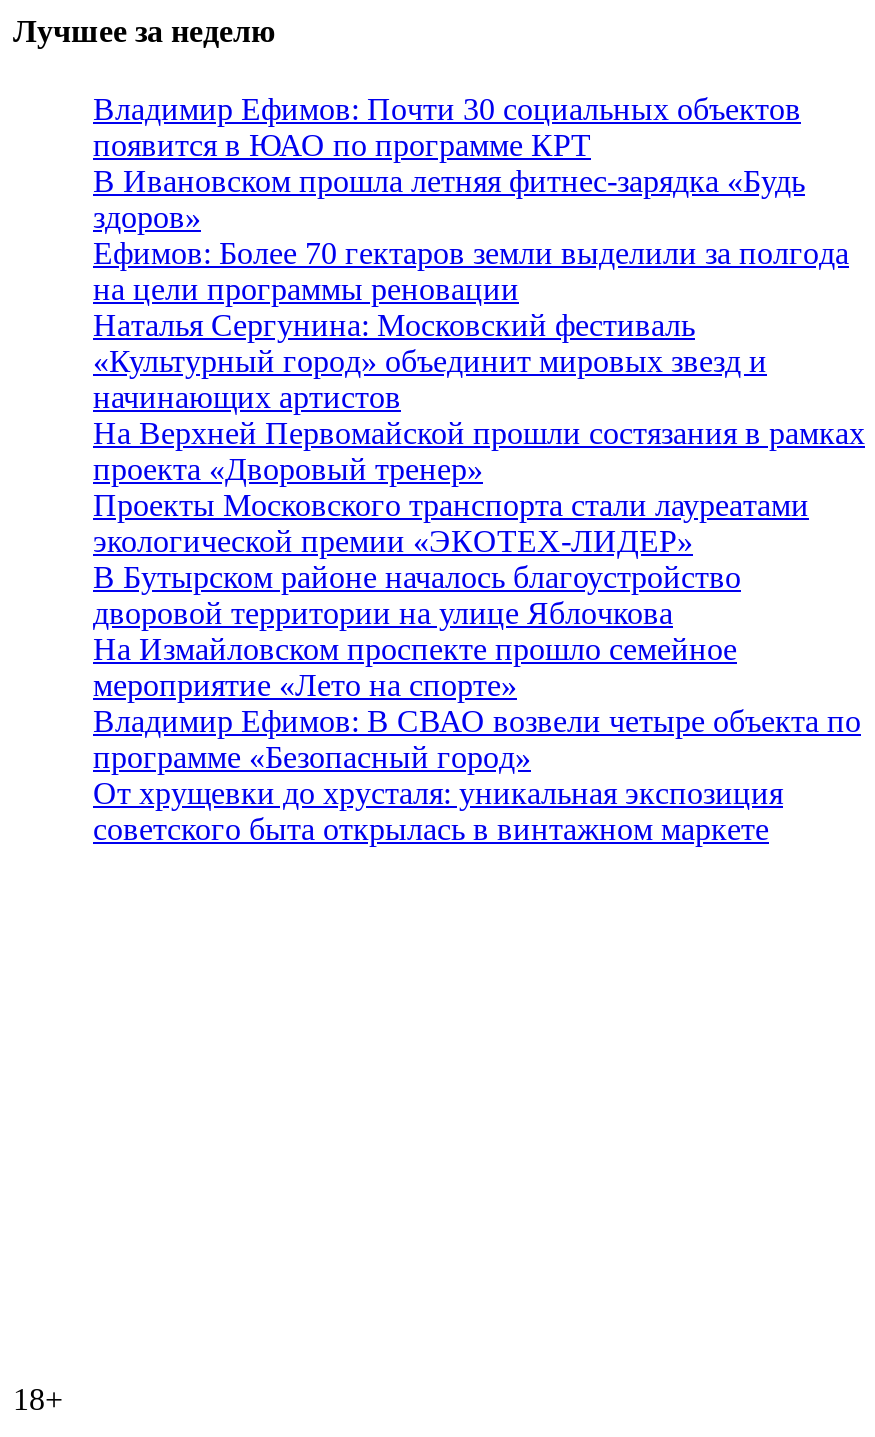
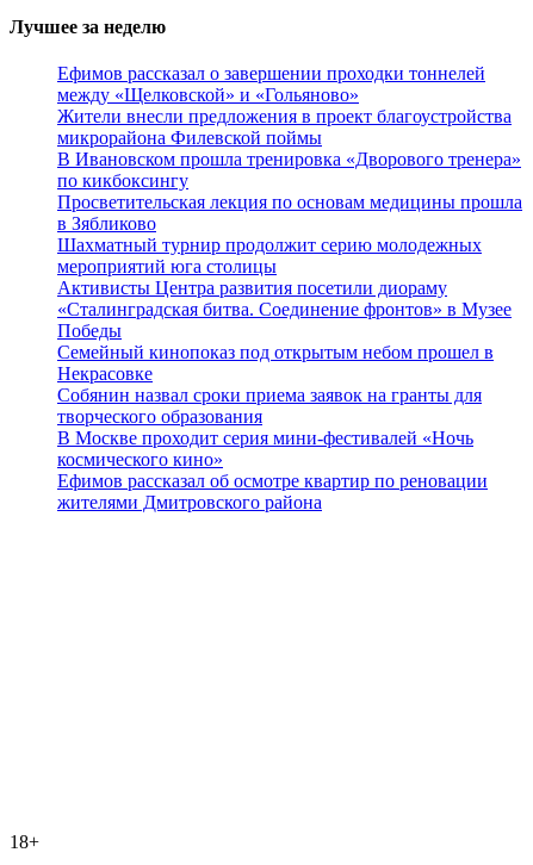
[93,92,865,846] Владимир Ефимов: Почти 30 социальных объектов | появится в ЮАО по программе КРТ | В Ивановском прошла летняя фитнес-зарядка «Будь | здоров» | Ефимов: Более 70 гектаров земли выделили за полгода | на цели программы реновации | Наталья Сергунина: Московский фестиваль | «Культурный город» объединит мировых звезд и | начинающих артистов | На Верхней Первомайской прошли состязания в рамках | проекта «Дворовый тренер» | Проекты Московского транспорта стали лауреатами | экологической премии «ЭКОТЕХ-ЛИДЕР» | В Бутырском районе началось благоустройство | дворовой территории на улице Яблочкова | На Измайловском проспекте прошло семейное | мероприятие «Лето на спорте» | Владимир Ефимов: В СВАО возвели четыре объекта по | программе «Безопасный город» | От хрущевки до хрусталя: уникальная экспозиция | советского быта открылась в винтажном маркете -> [57,63,522,513] Ефимов рассказал о завершении проходки тоннелей | между «Щелковской» и «Гольяново» | Жители внесли предложения в проект благоустройства | микрорайона Филевской поймы | В Ивановском прошла тренировка «Дворового тренера» | по кикбоксингу | Просветительская лекция по основам медицины прошла | в Зябликово | Шахматный турнир продолжит серию молодежных | мероприятий юга столицы | Активисты Центра развития посетили диораму | «Сталинградская битва. Соединение фронтов» в Музее | Победы | Семейный кинопоказ под открытым небом прошел в | Некрасовке | Собянин назвал сроки приема заявок на гранты для | творческого образования | В Москве проходит серия мини-фестивалей «Ночь | космического кино» | Ефимов рассказал об осмотре квартир по реновации | жителями Дмитровского района

